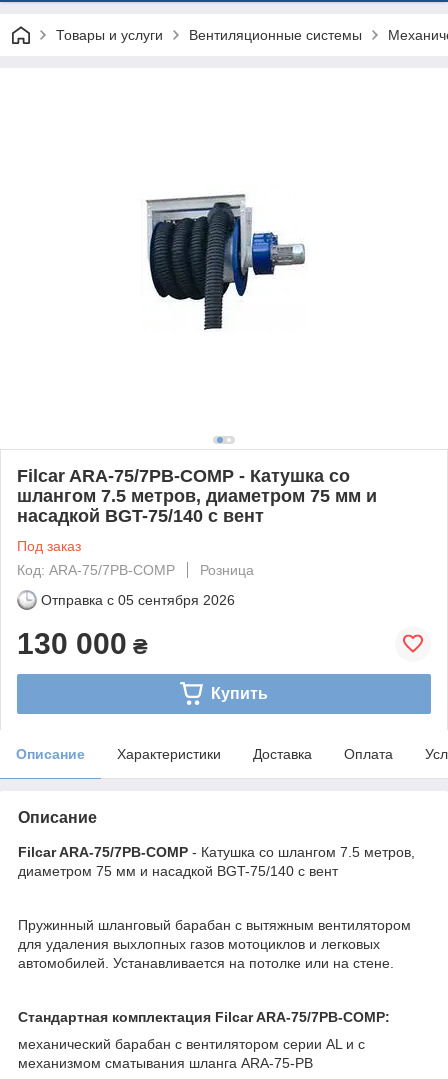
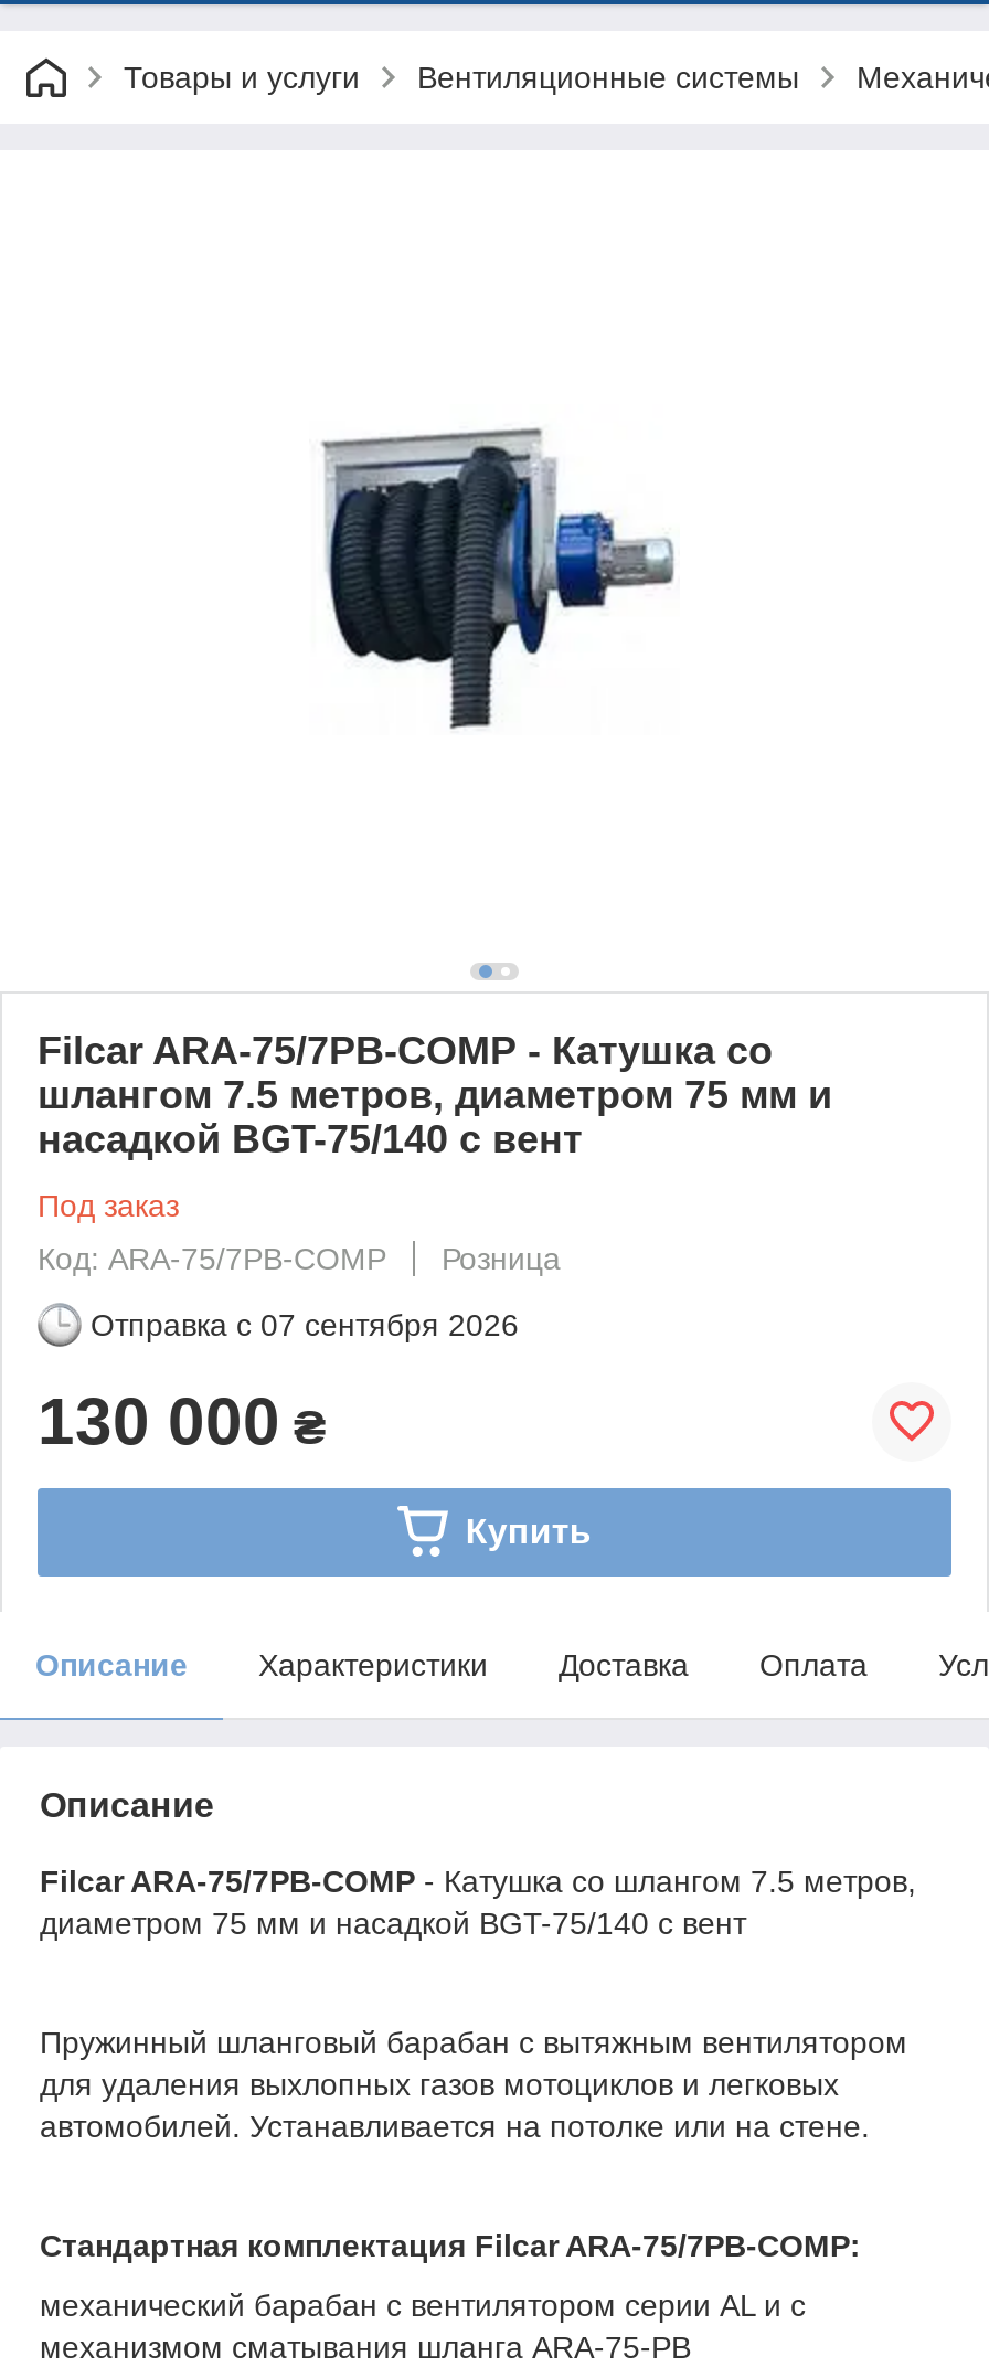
[41,592,235,608] Отправка с 05 сентября 2026 -> [91,1307,519,1342] Отправка с 07 сентября 2026

